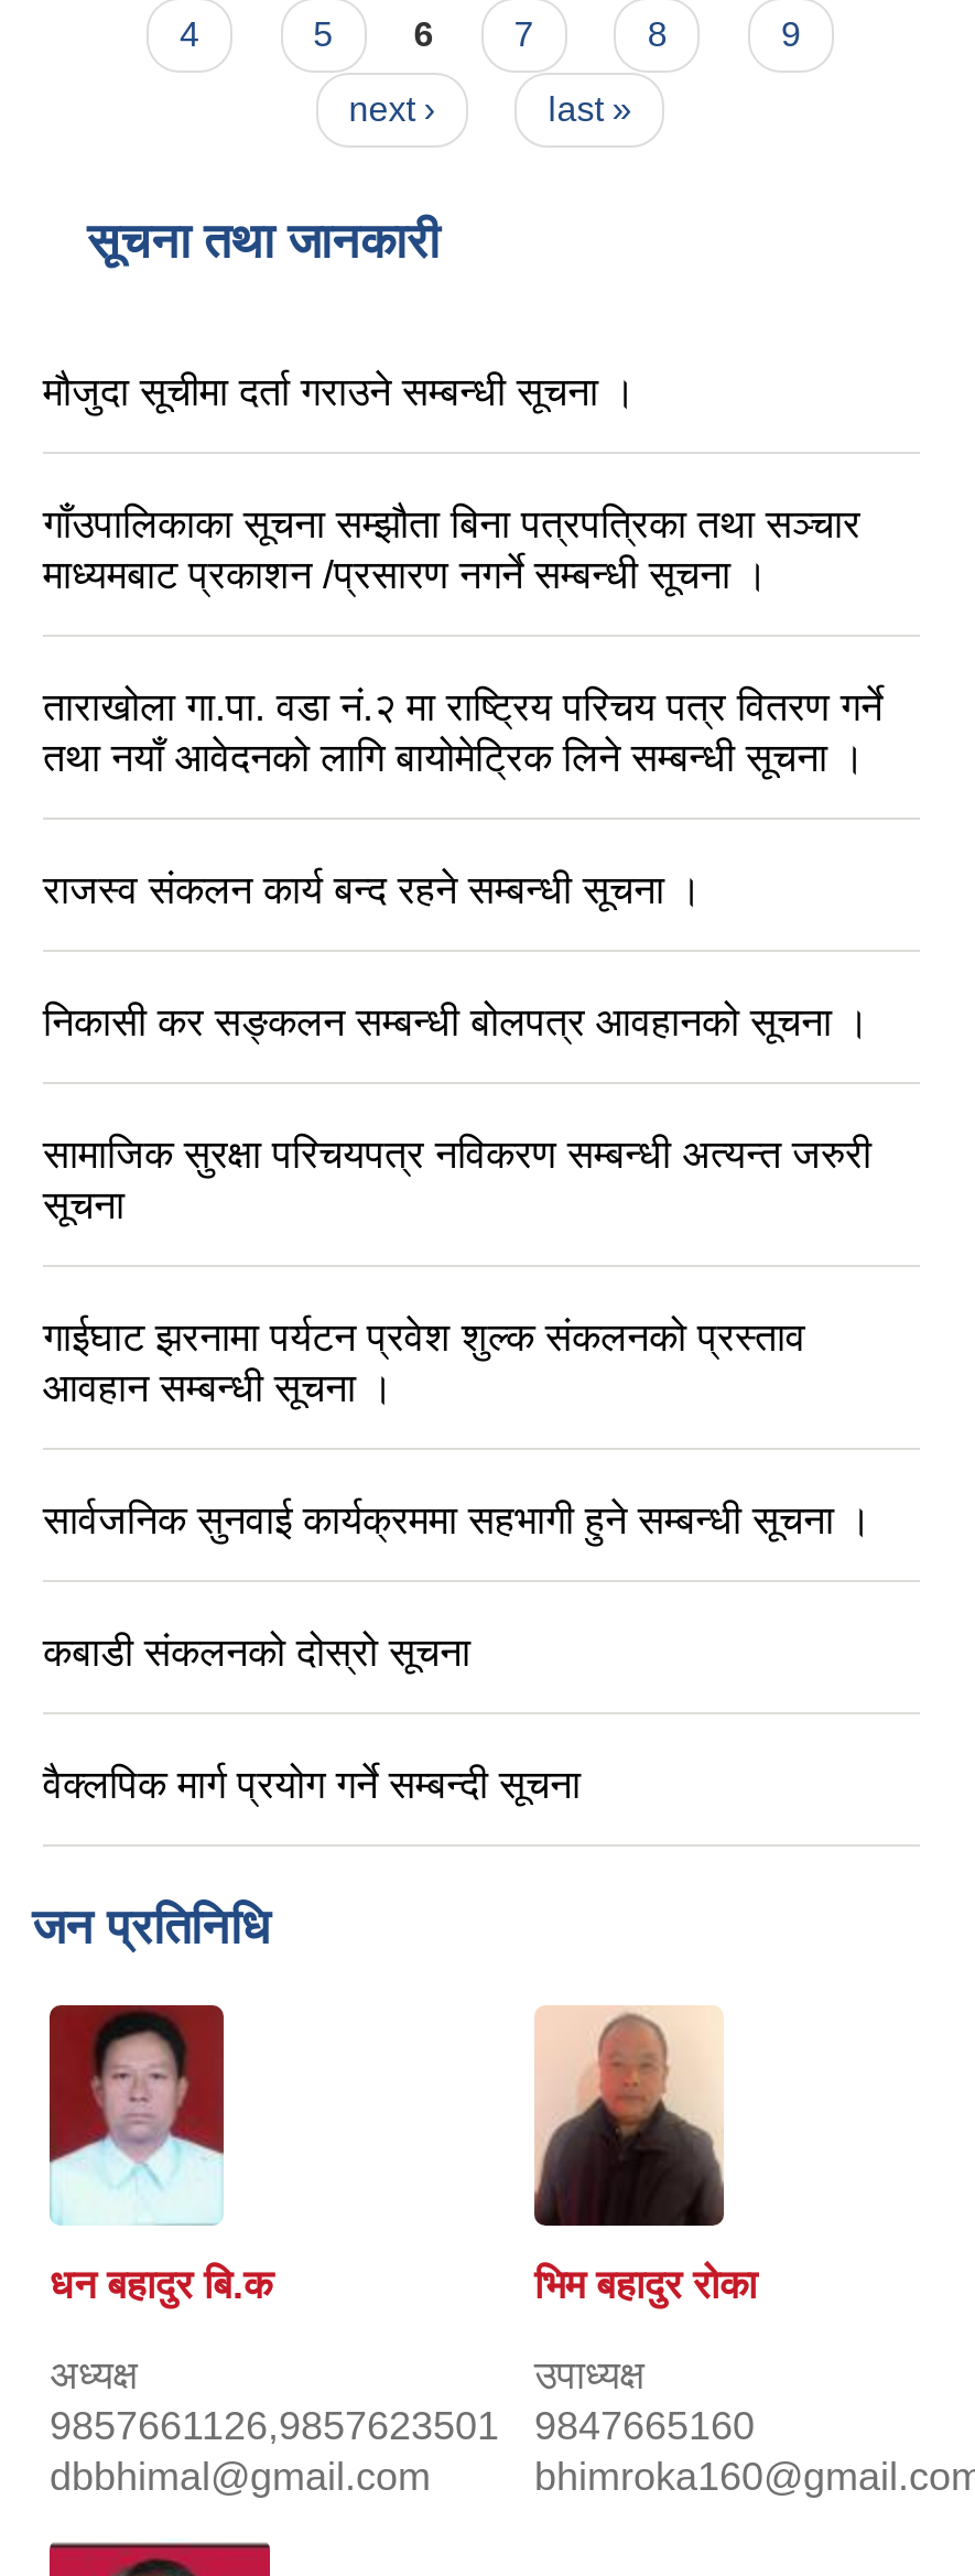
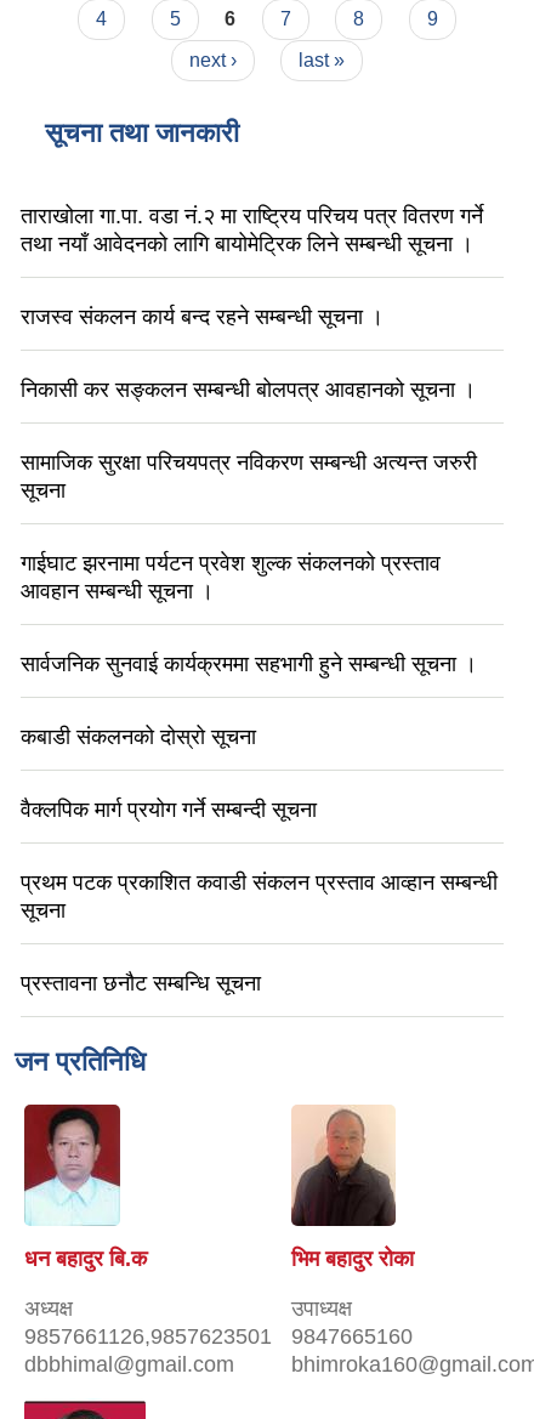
[43,370,860,597] मौजुदा सूचीमा दर्ता गराउने सम्बन्धी सूचना । | गाँउपालिकाका सूचना सम्झौता बिना पत्रपत्रिका तथा सञ्चार | माध्यमबाट प्रकाशन /प्रसारण नगर्ने सम्बन्धी सूचना । -> none
moved [43,685,882,1807] -> [21,204,483,822]: ताराखोला गा.पा. वडा नं.२ मा राष्ट्रिय परिचय पत्र वितरण गर्ने | तथा नयाँ आवेदनको लागि बायोमेट्रिक लिने सम्बन्धी सूचना । | राजस्व संकलन कार्य बन्द रहने सम्बन्धी सूचना । | ... | कबाडी संकलनको दोस्रो सूचना | वैक्लपिक मार्ग प्रयोग गर्ने सम्बन्दी सूचना
none -> [21,870,498,995] प्रथम पटक प्रकाशित कवाडी संकलन प्रस्ताव आव्हान सम्बन्धी | सूचना | प्रस्तावना छनौट सम्बन्धि सूचना

